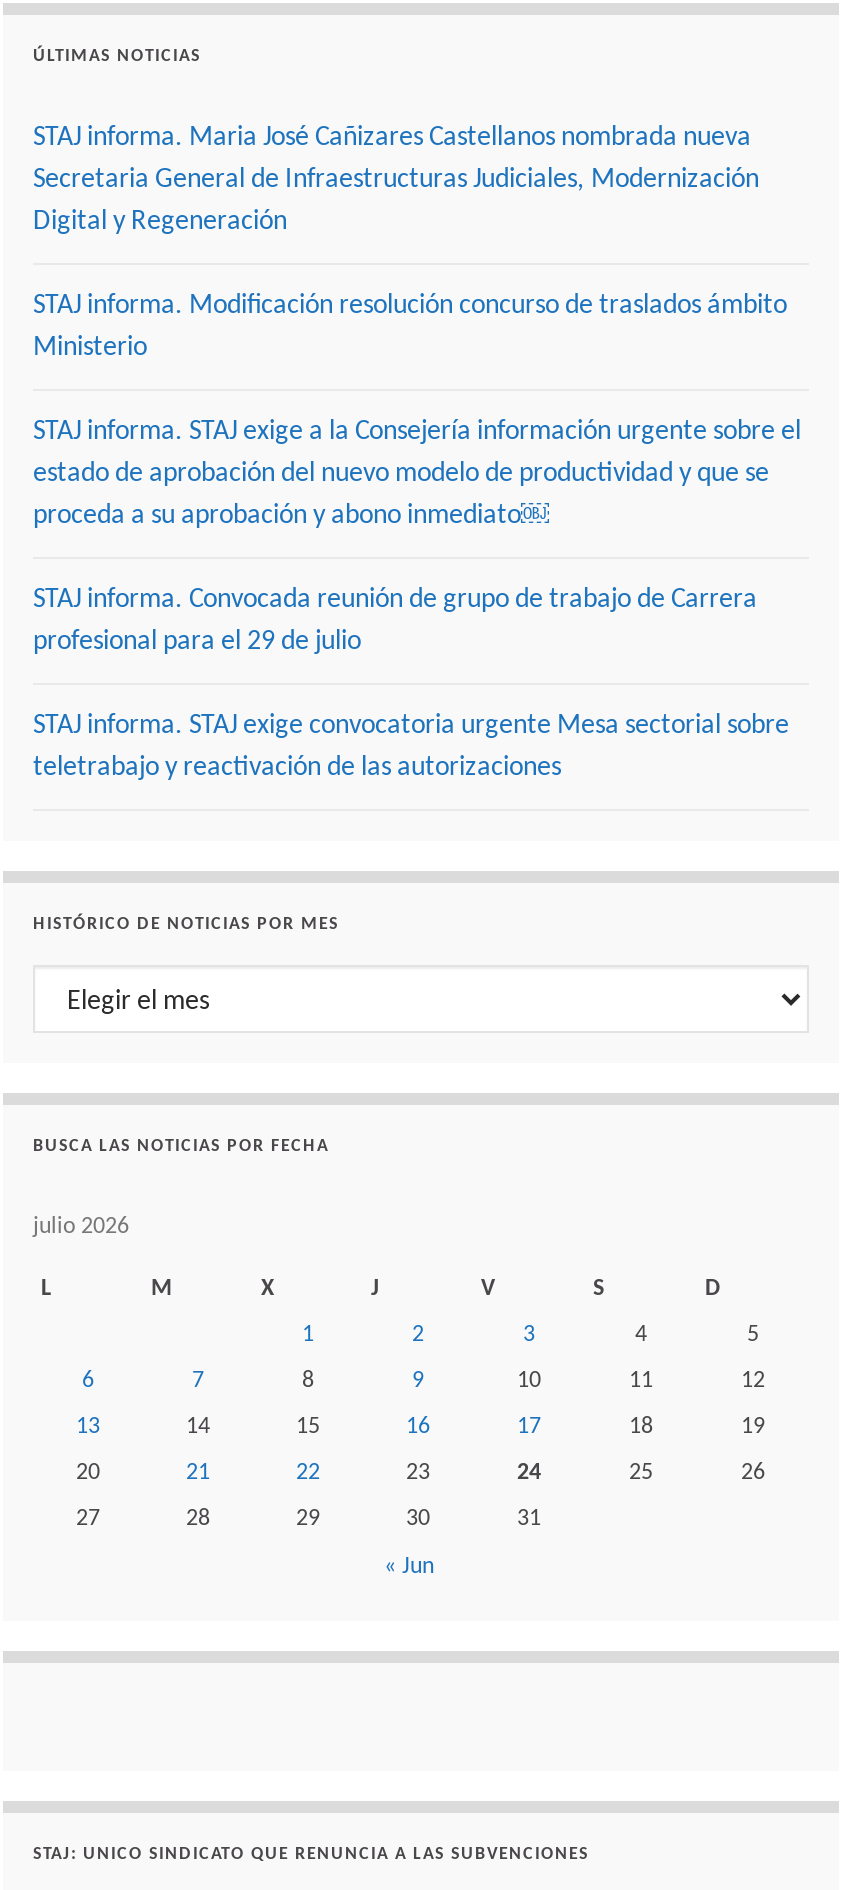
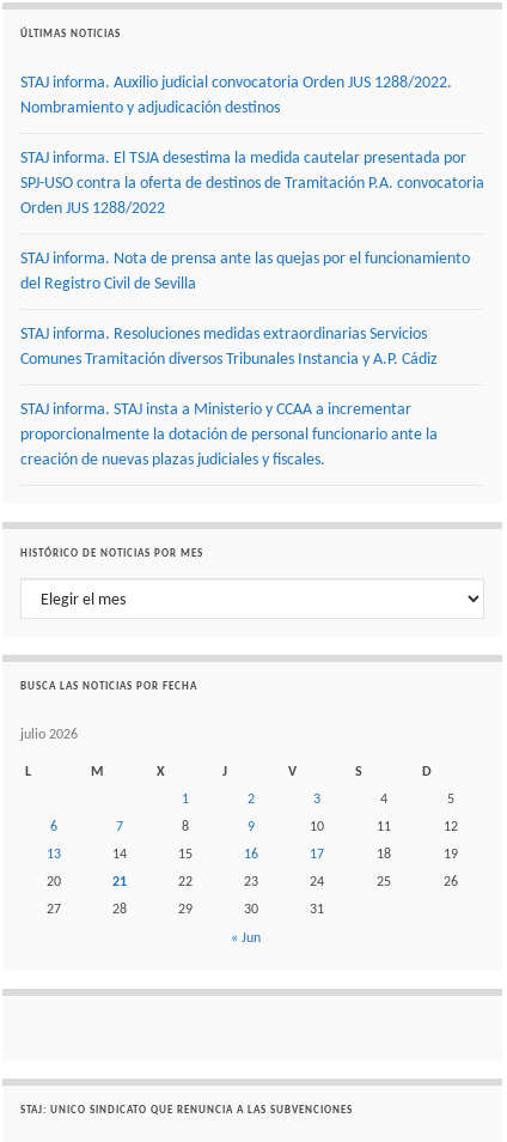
[33,124,759,238] STAJ informa. Maria José Cañizares Castellanos nombrada nueva | Secretaria General de Infraestructuras Judiciales, Modernización | Digital y Regeneración -> [20,75,452,118] STAJ informa. Auxilio judicial convocatoria Orden JUS 1288/2022. | Nombramiento y adjudicación destinos
[33,292,787,364] STAJ informa. Modificación resolución concurso de traslados ámbito | Ministerio -> [20,150,484,218] STAJ informa. El TSJA desestima la medida cautelar presentada por | SPJ-USO contra la oferta de destinos de Tramitación P.A. convocatoria | Orden JUS 1288/2022
[33,418,801,532] STAJ informa. STAJ exige a la Consejería información urgente sobre el | estado de aprobación del nuevo modelo de productividad y que se | proceda a su aprobación y abono inmediato￼ -> [20,251,470,294] STAJ informa. Nota de prensa ante las quejas por el funcionamiento | del Registro Civil de Sevilla
[33,586,757,658] STAJ informa. Convocada reunión de grupo de trabajo de Carrera | profesional para el 29 de julio -> [20,326,438,369] STAJ informa. Resoluciones medidas extraordinarias Servicios | Comunes Tramitación diversos Tribunales Instancia y A.P. Cádiz
[33,712,789,784] STAJ informa. STAJ exige convocatoria urgente Mesa sectorial sobre | teletrabajo y reactivación de las autorizaciones -> [20,402,438,470] STAJ informa. STAJ insta a Ministerio y CCAA a incrementar | proporcionalmente la dotación de personal funcionario ante la | creación de nuevas plazas judiciales y fiscales.

